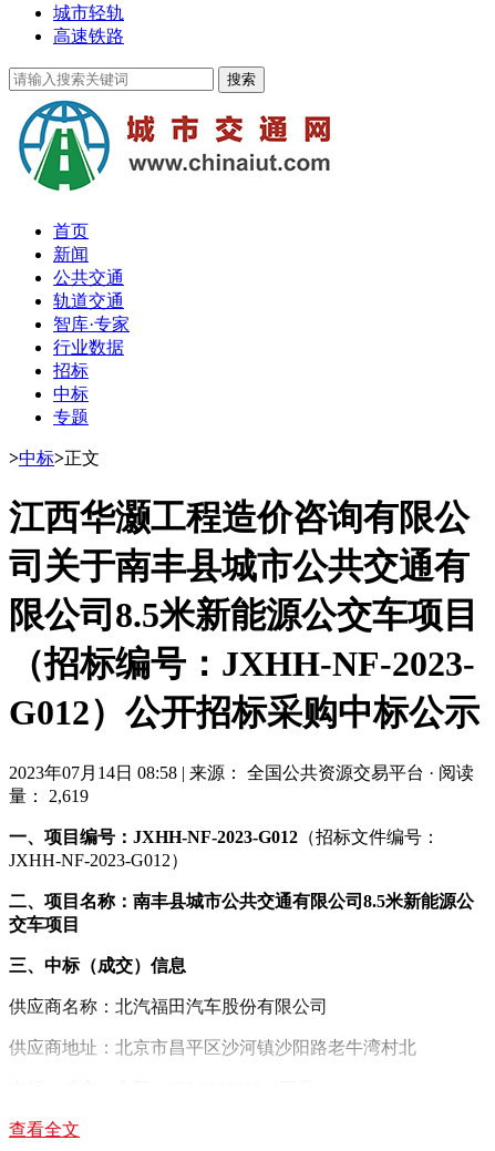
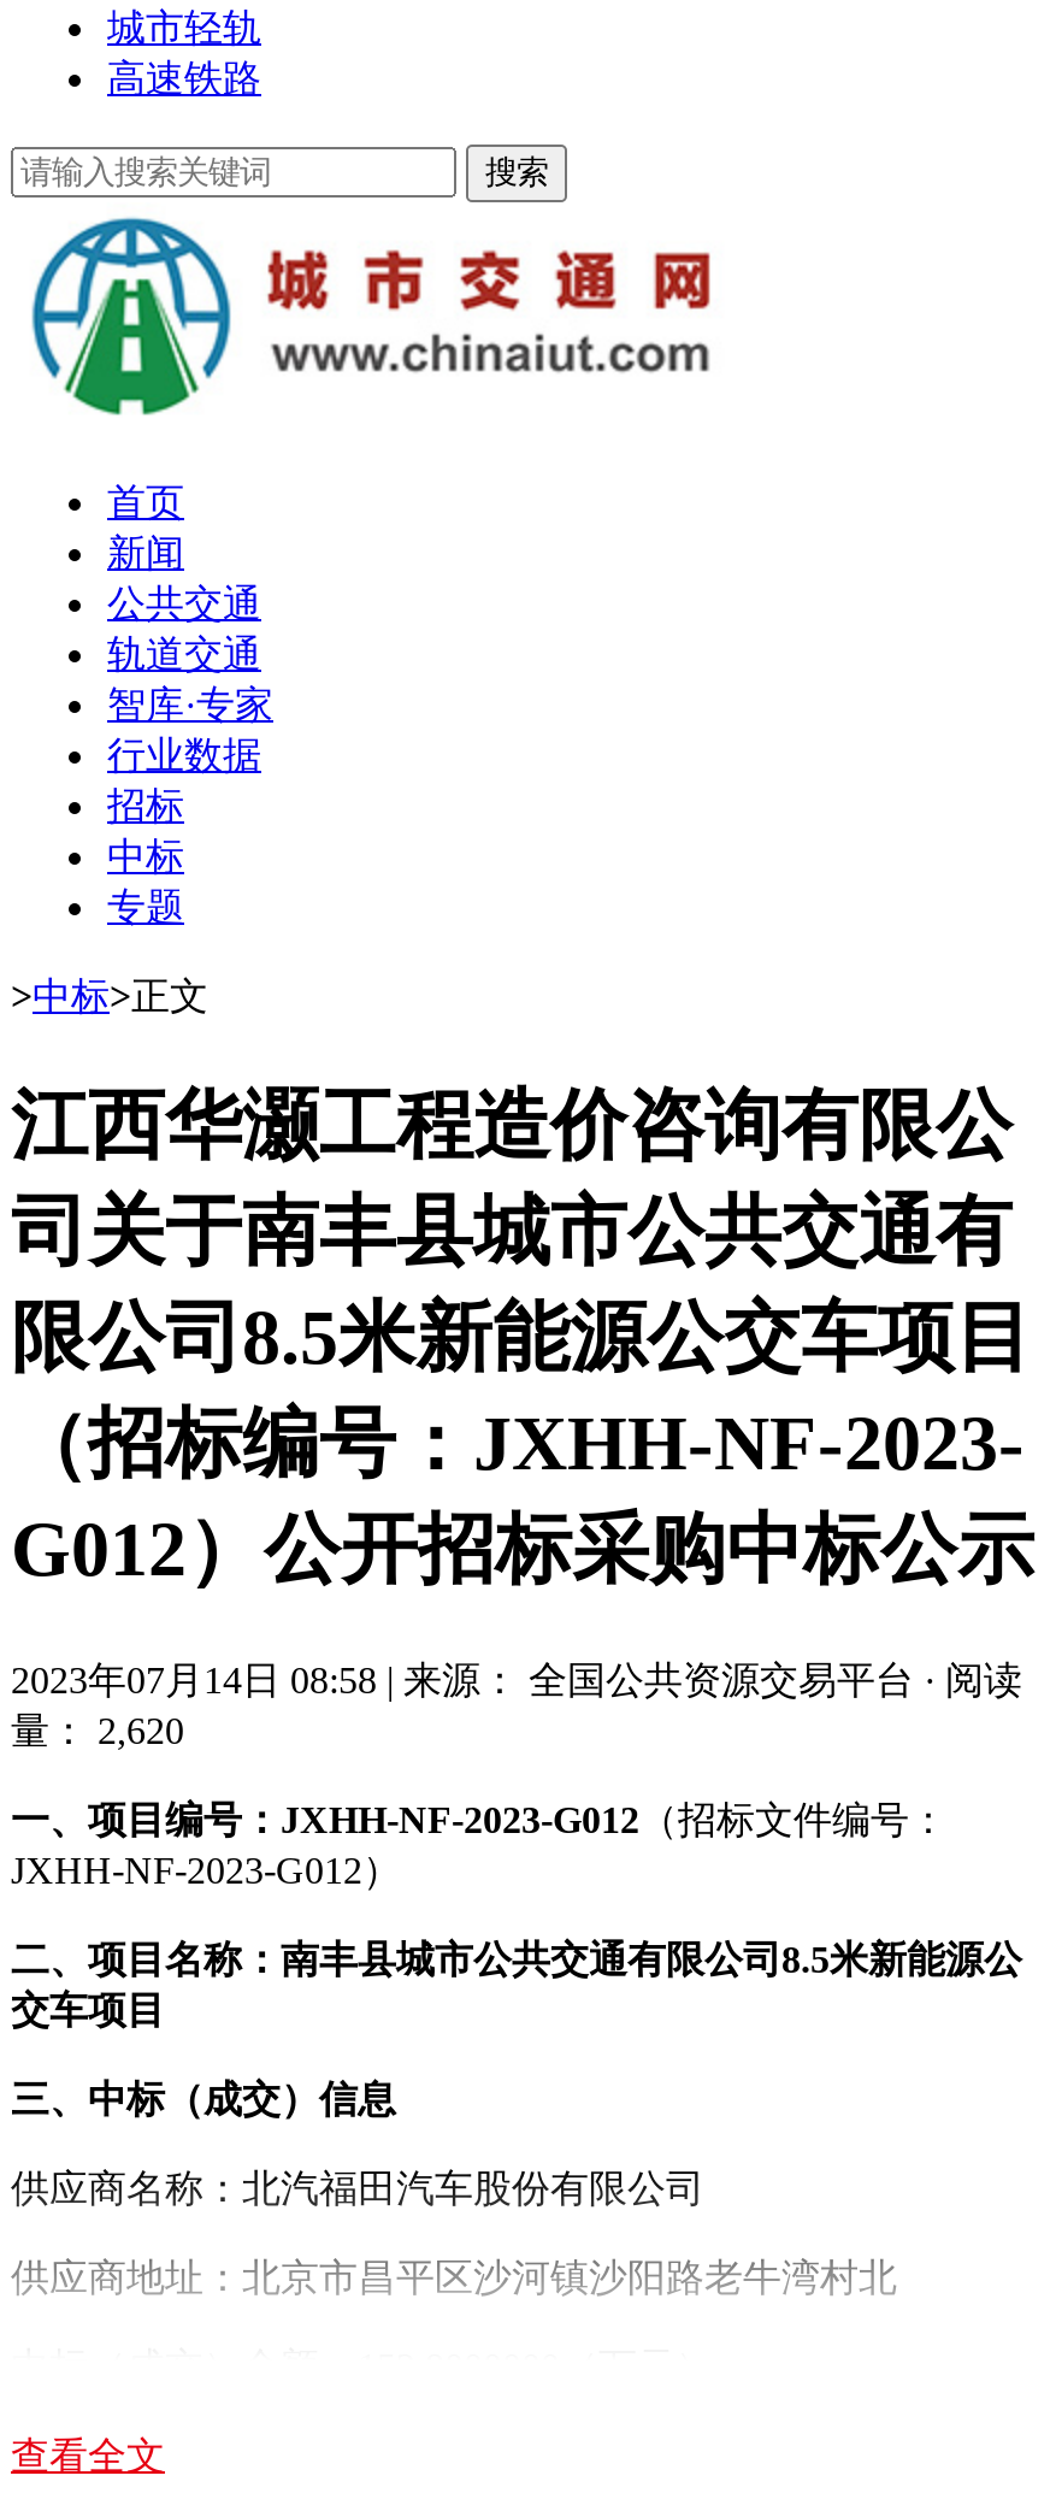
[9,786,89,805] 量： 2,619 -> [11,1710,184,1751] 量： 2,620

